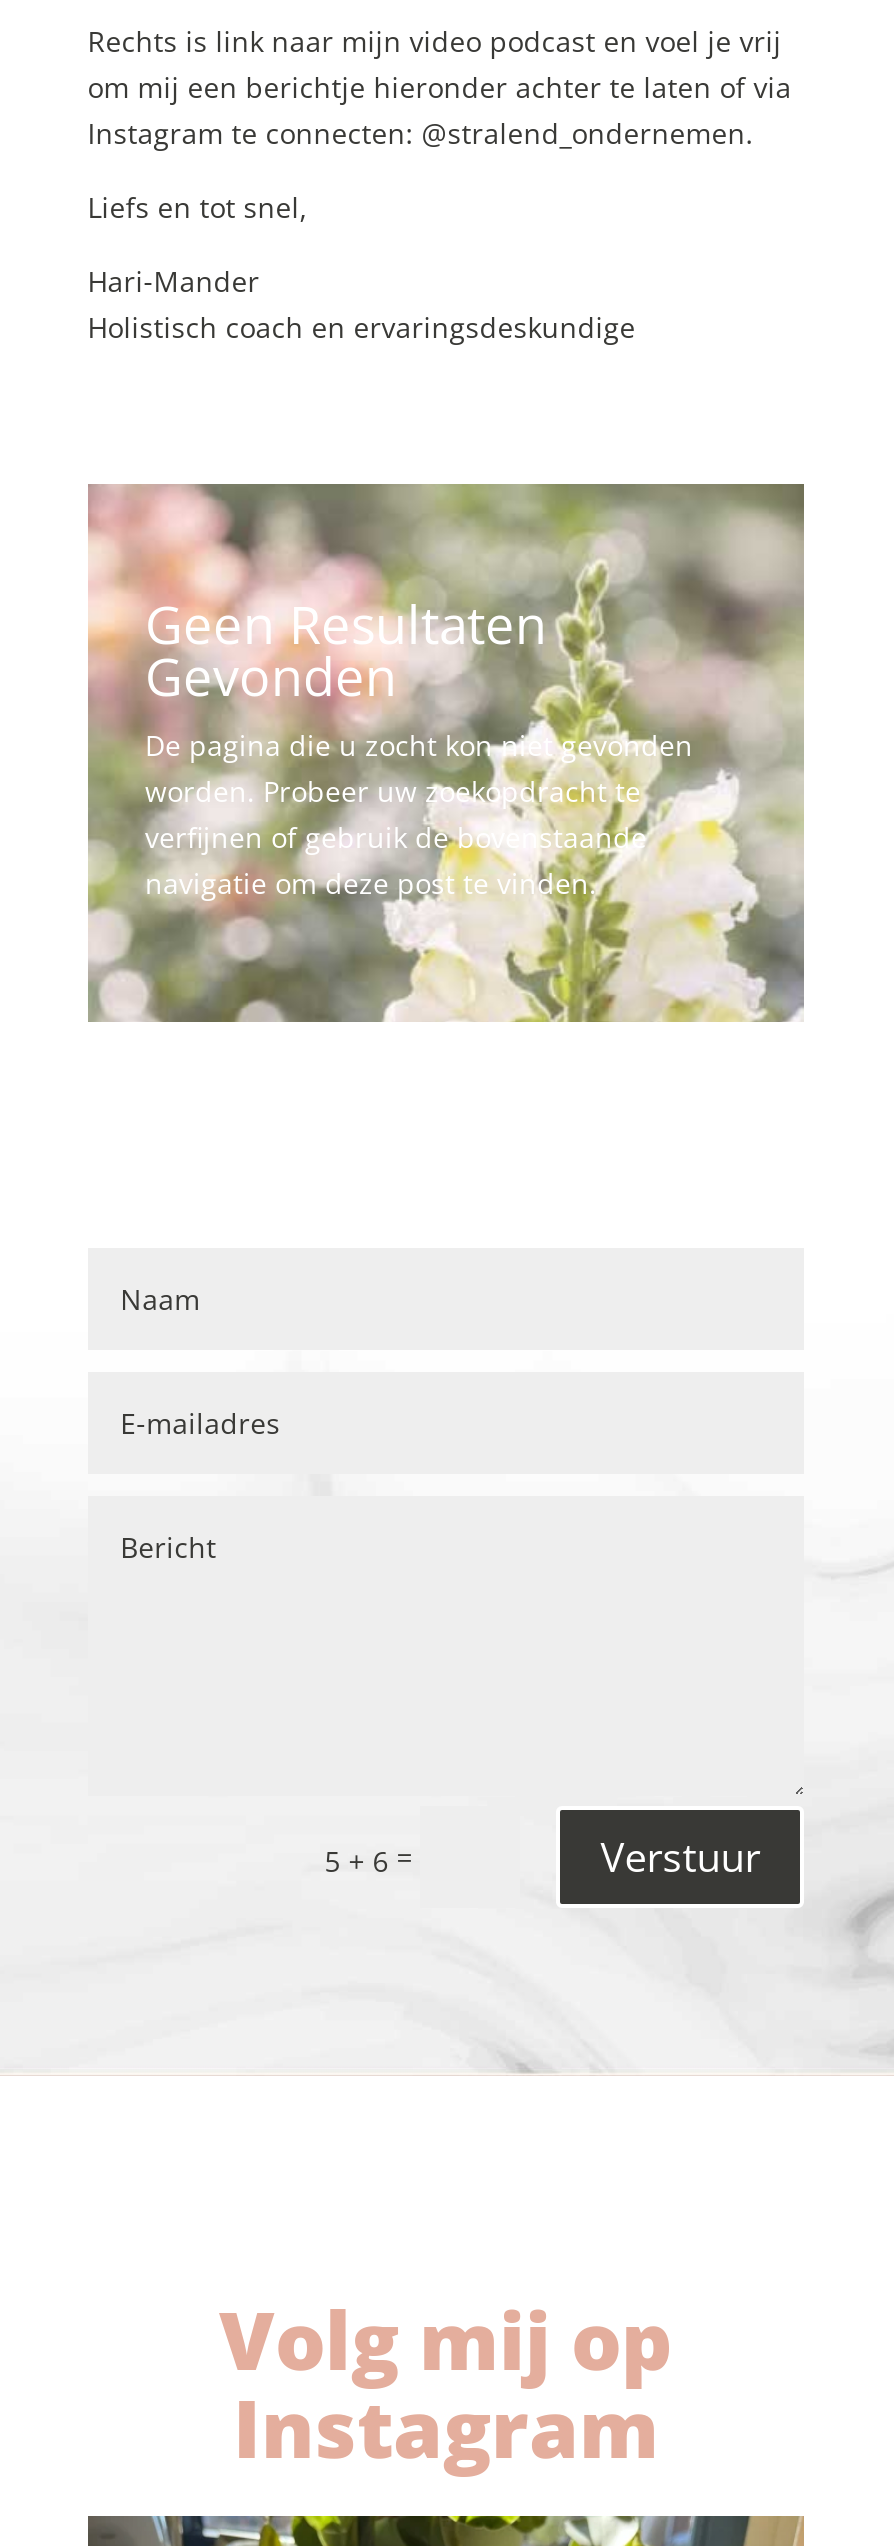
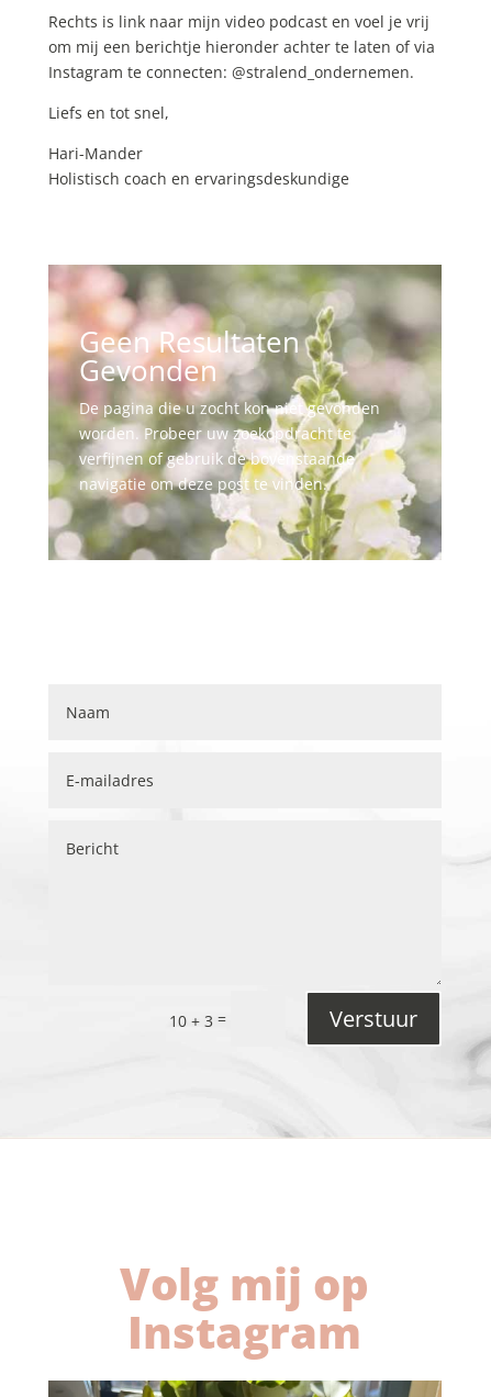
[324,1839,420,1880] 5 + 6 = -> [169,1009,231,1031] 10 + 3 =

